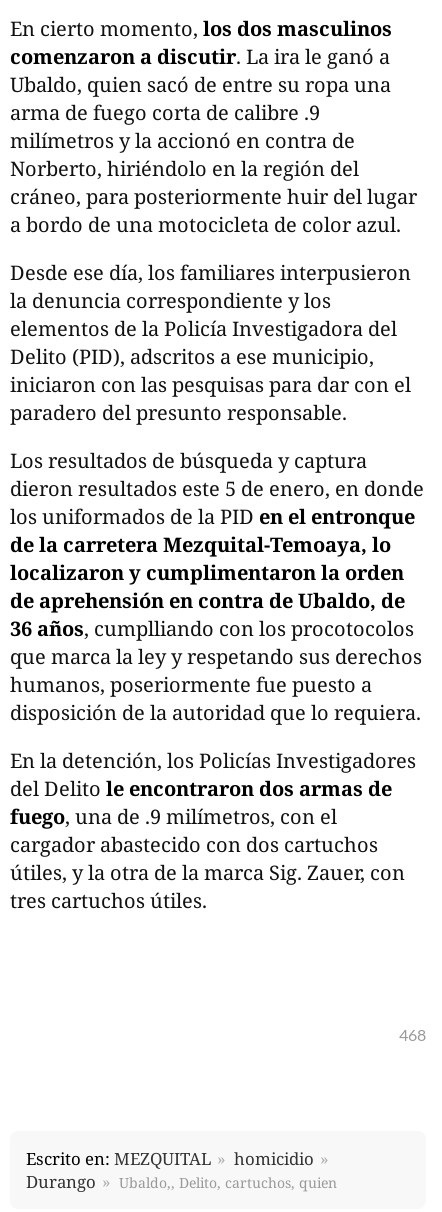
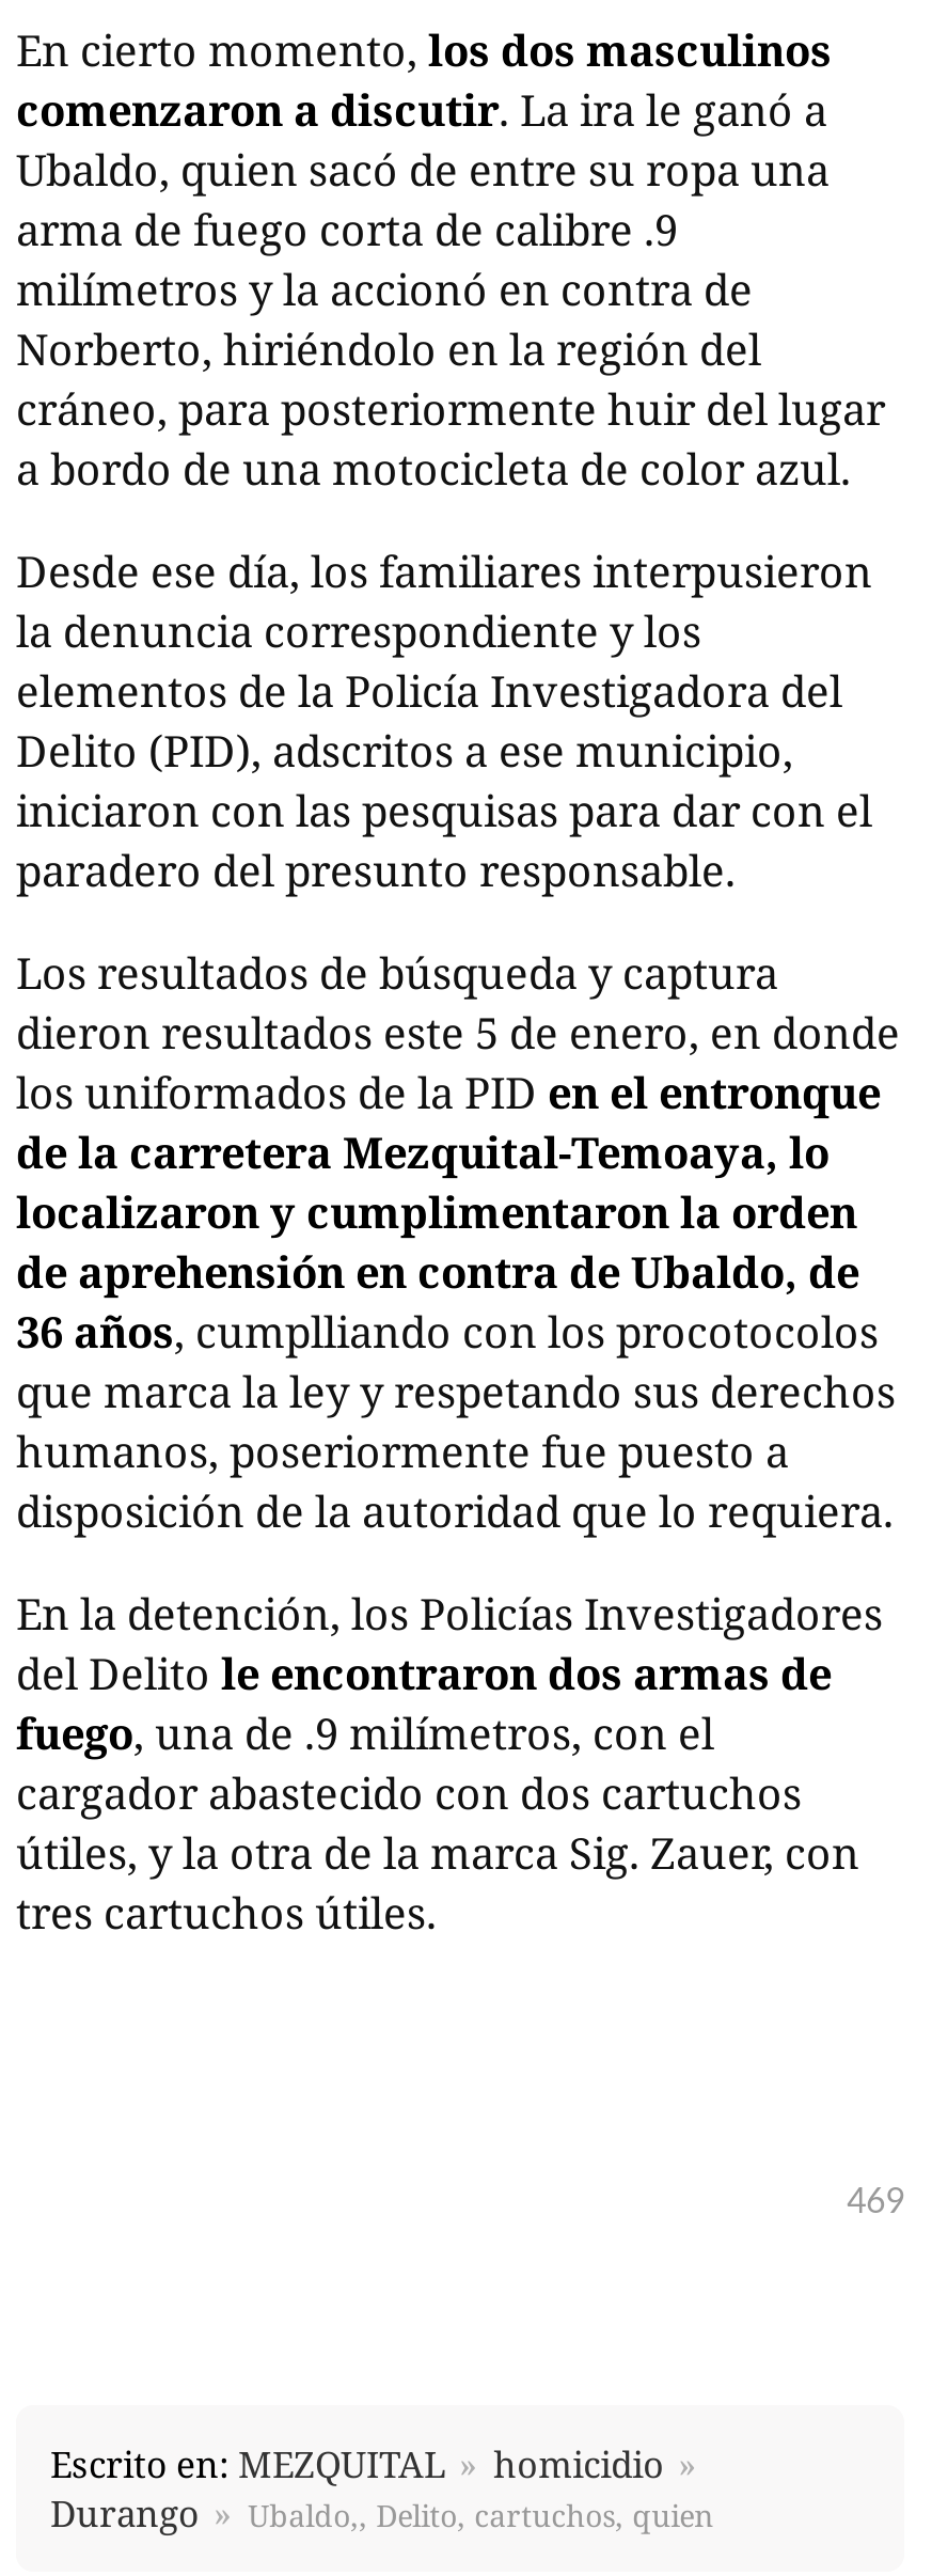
[399,1024,426,1043] 468 -> [847,2178,904,2218] 469

